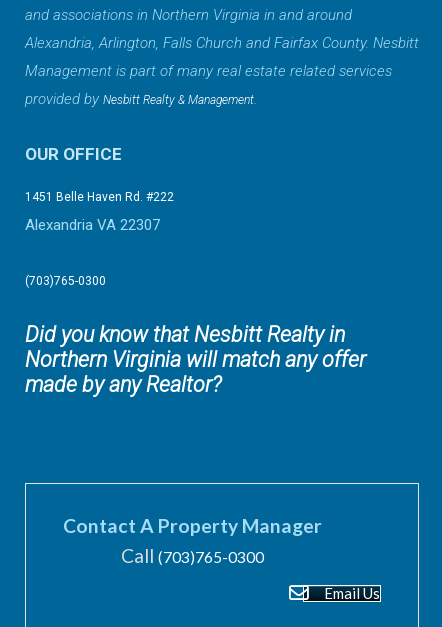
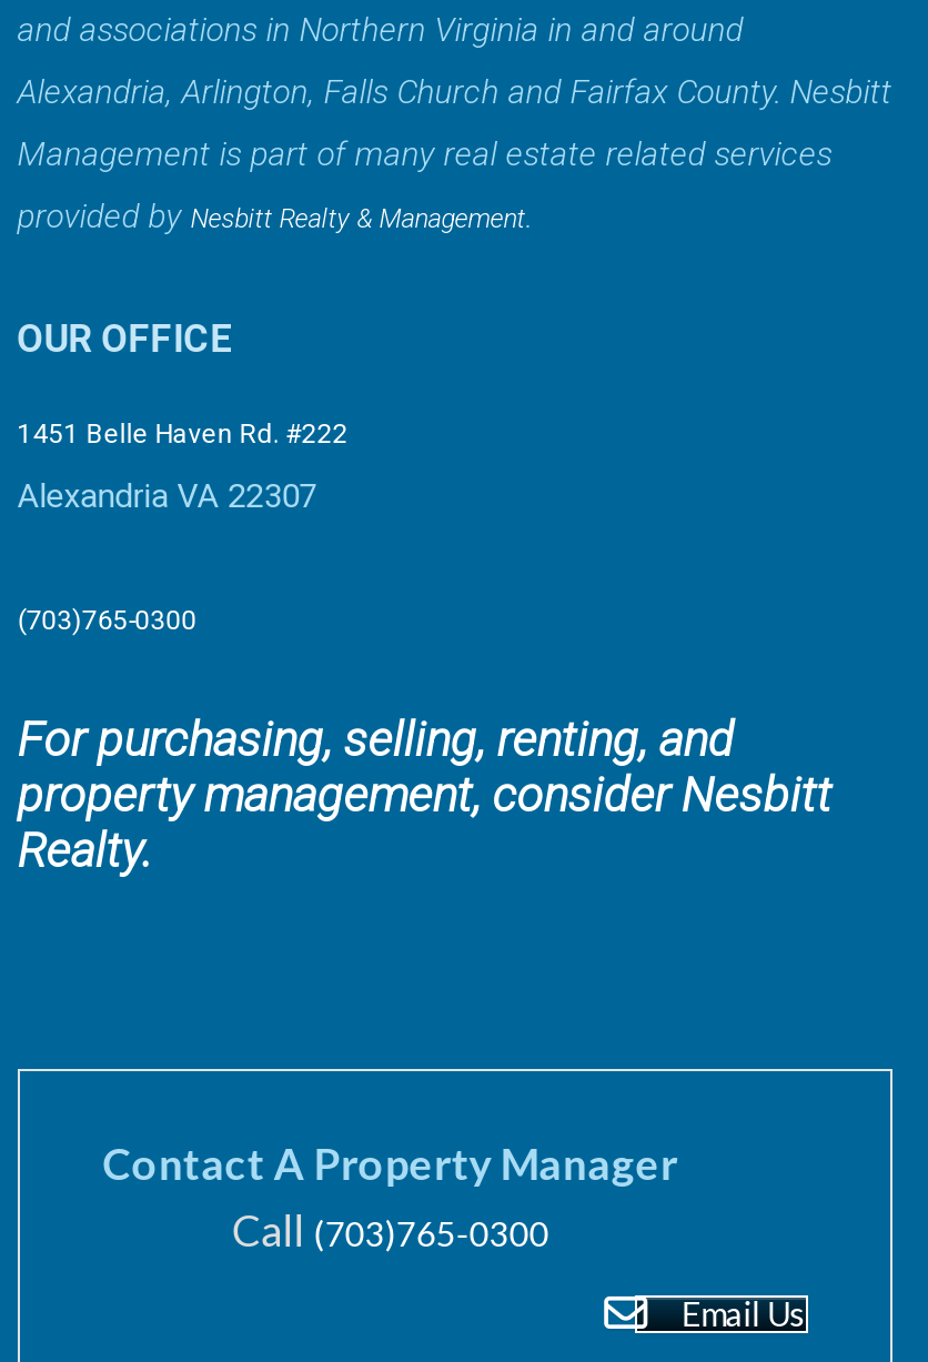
[25,322,366,397] Did you know that Nesbitt Realty in | Northern Virginia will match any offer | made by any Realtor? -> [17,711,832,877] For purchasing, selling, renting, and | property management, consider Nesbitt | Realty.

